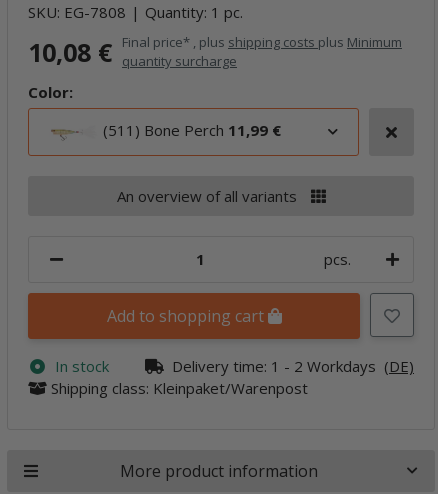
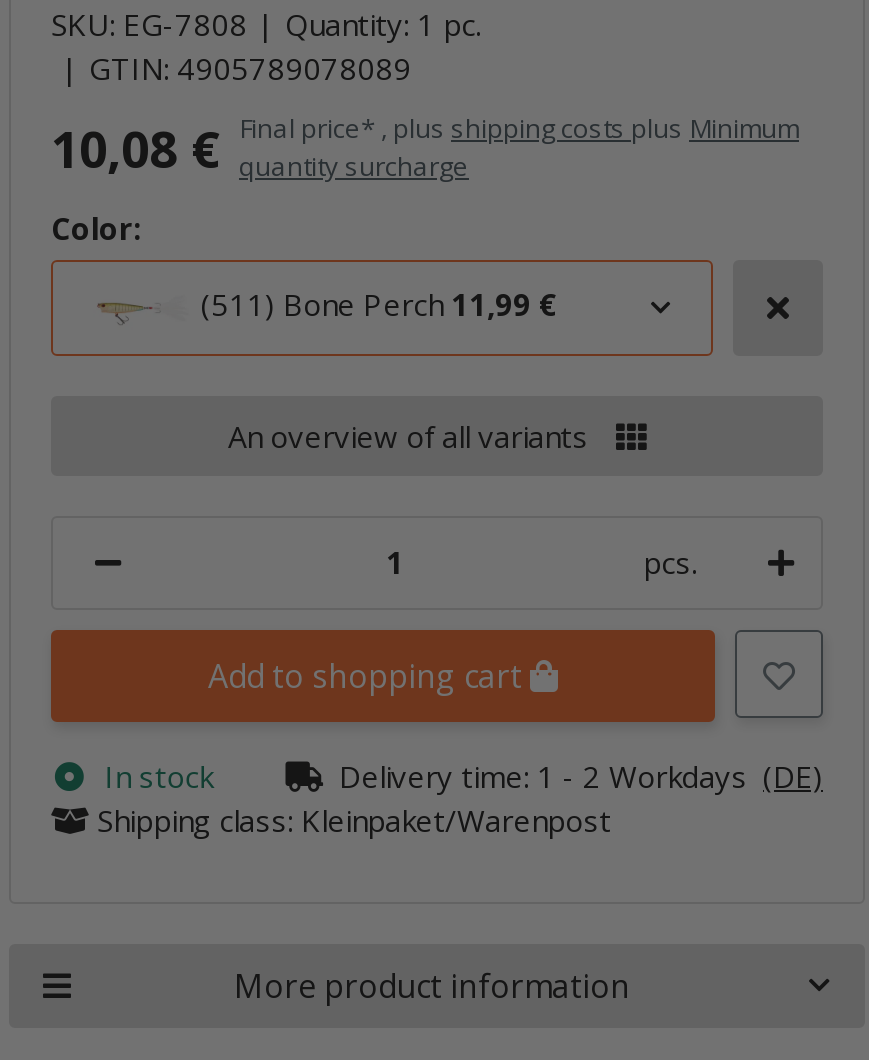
none -> [89,48,411,88] GTIN: 4905789078089

